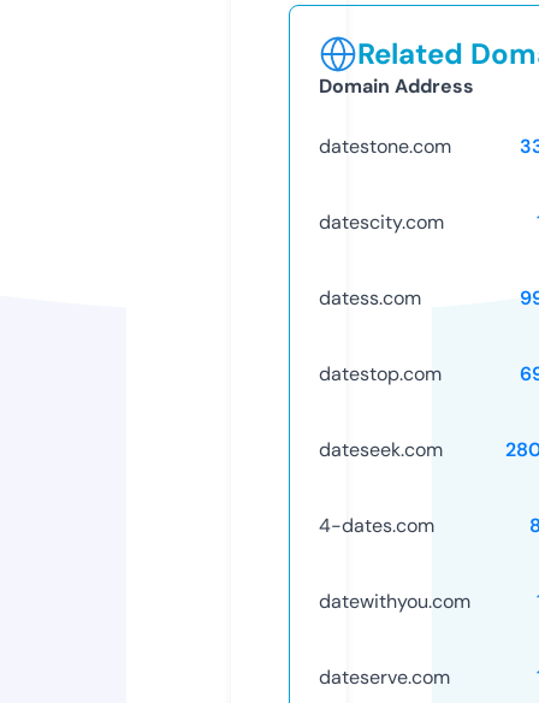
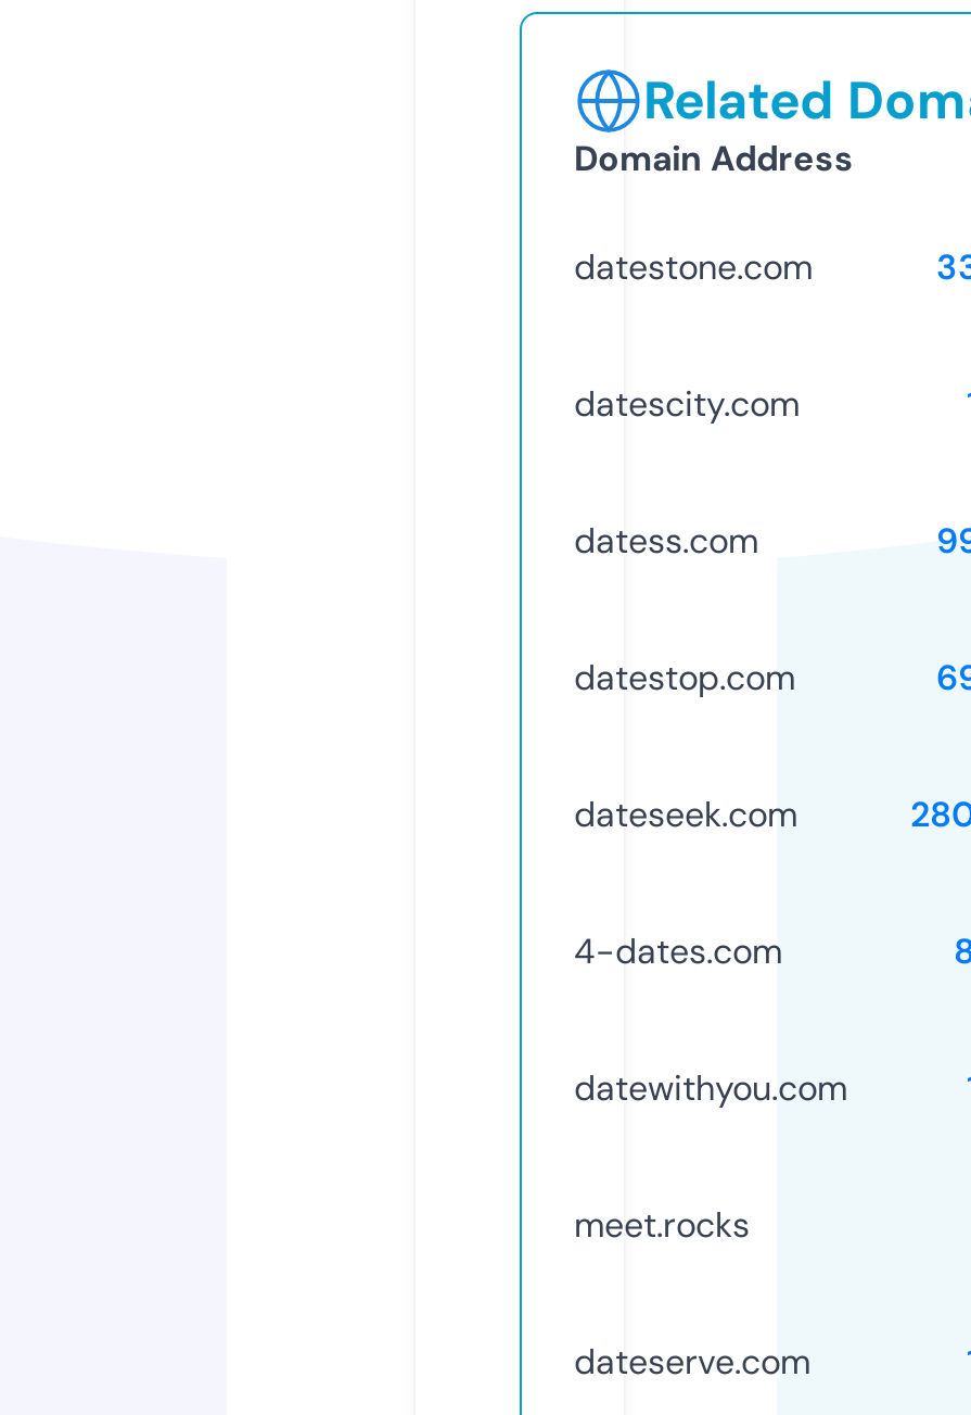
none -> [574,1202,750,1247] meet.rocks

